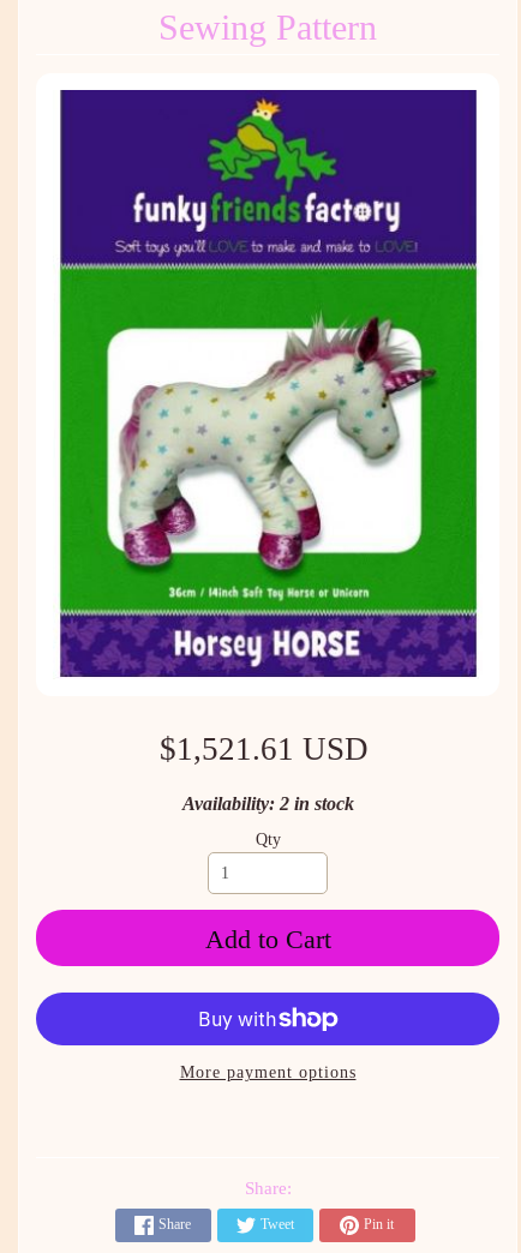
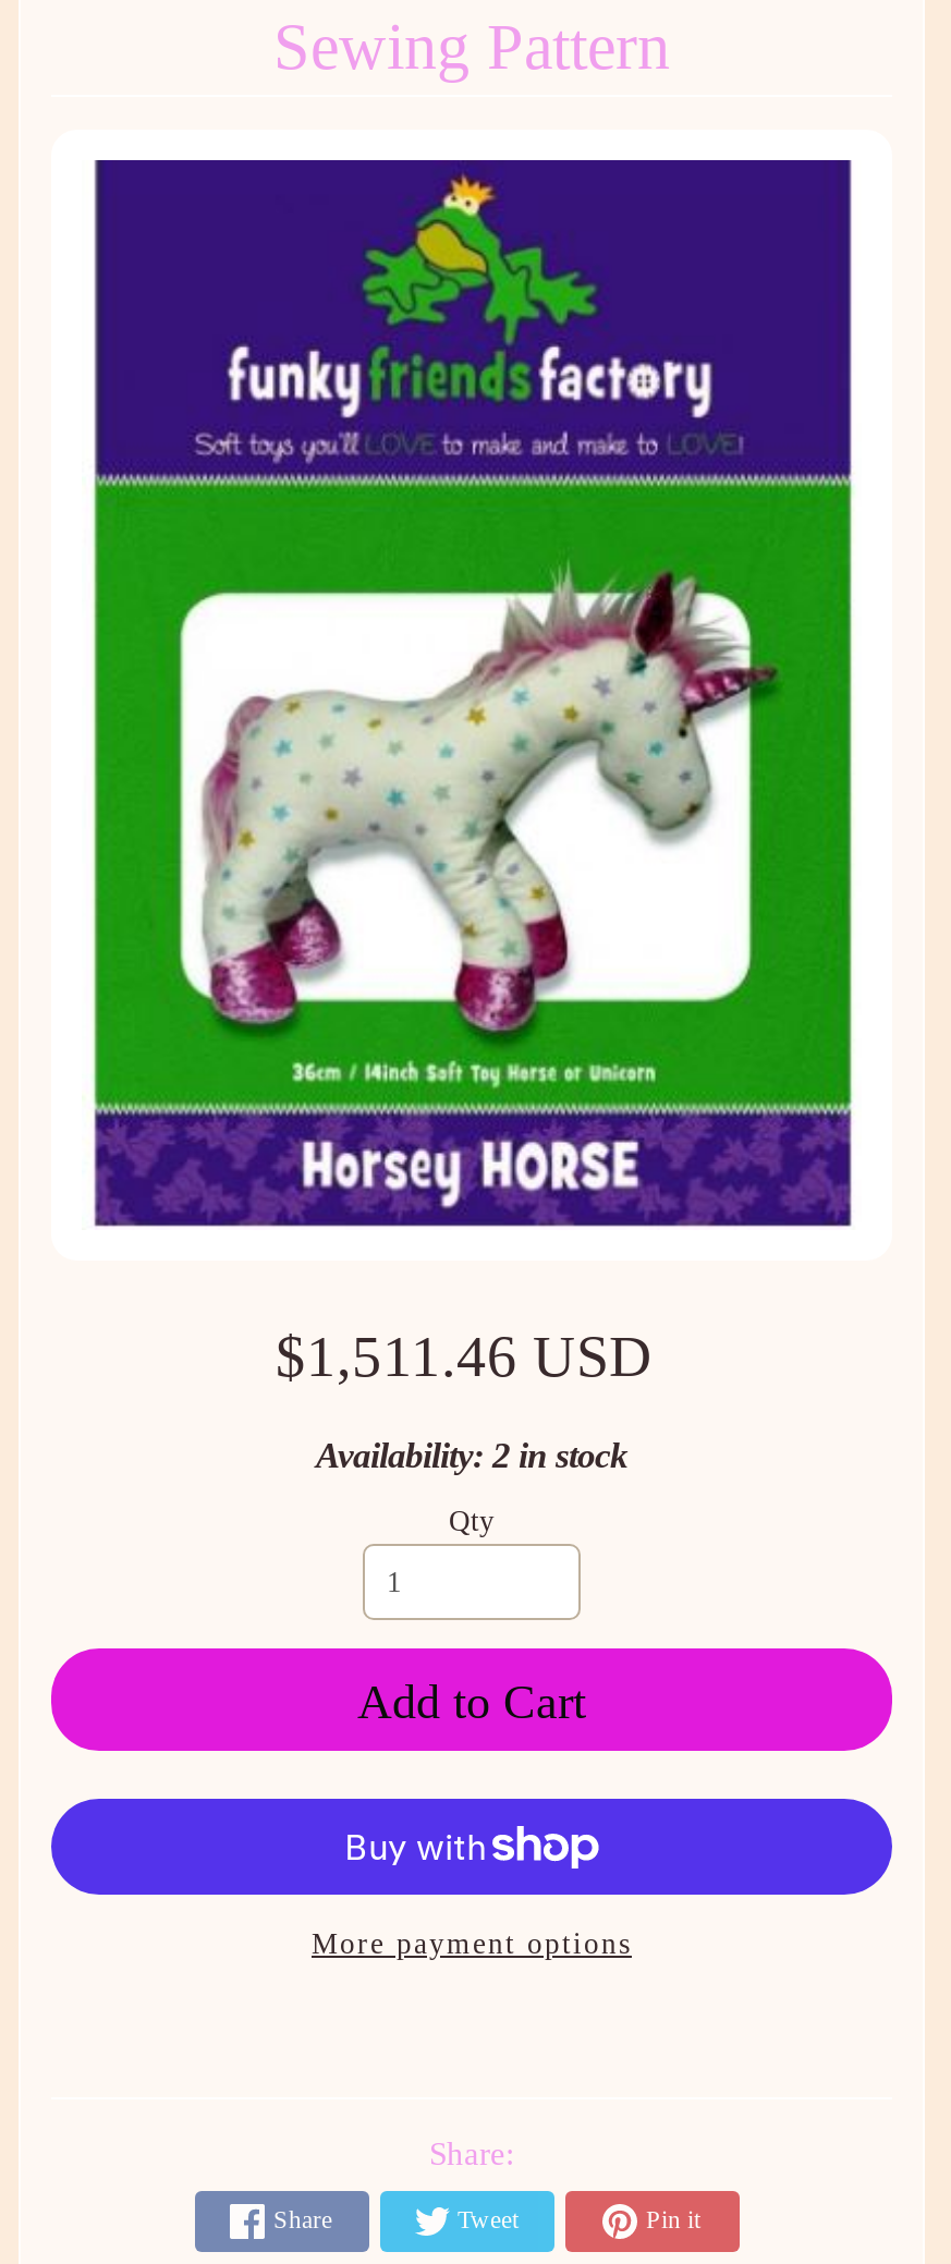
[159,731,368,767] $1,521.61 USD -> [276,1324,653,1389] $1,511.46 USD

